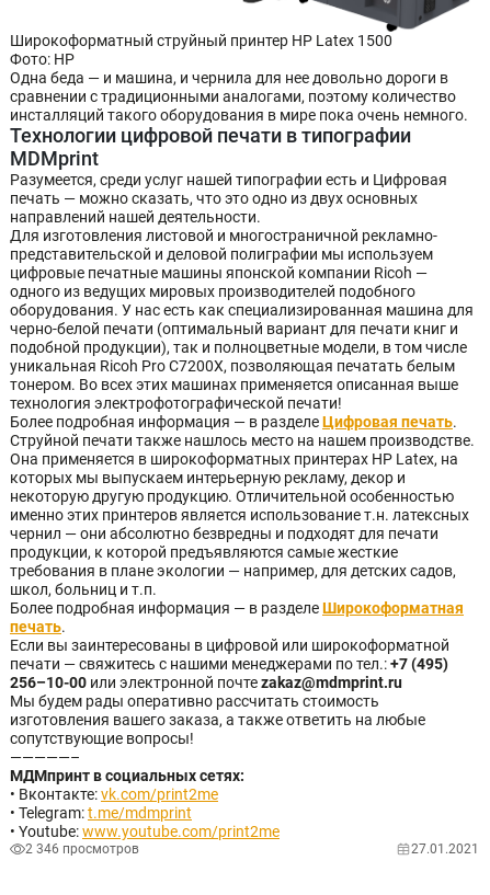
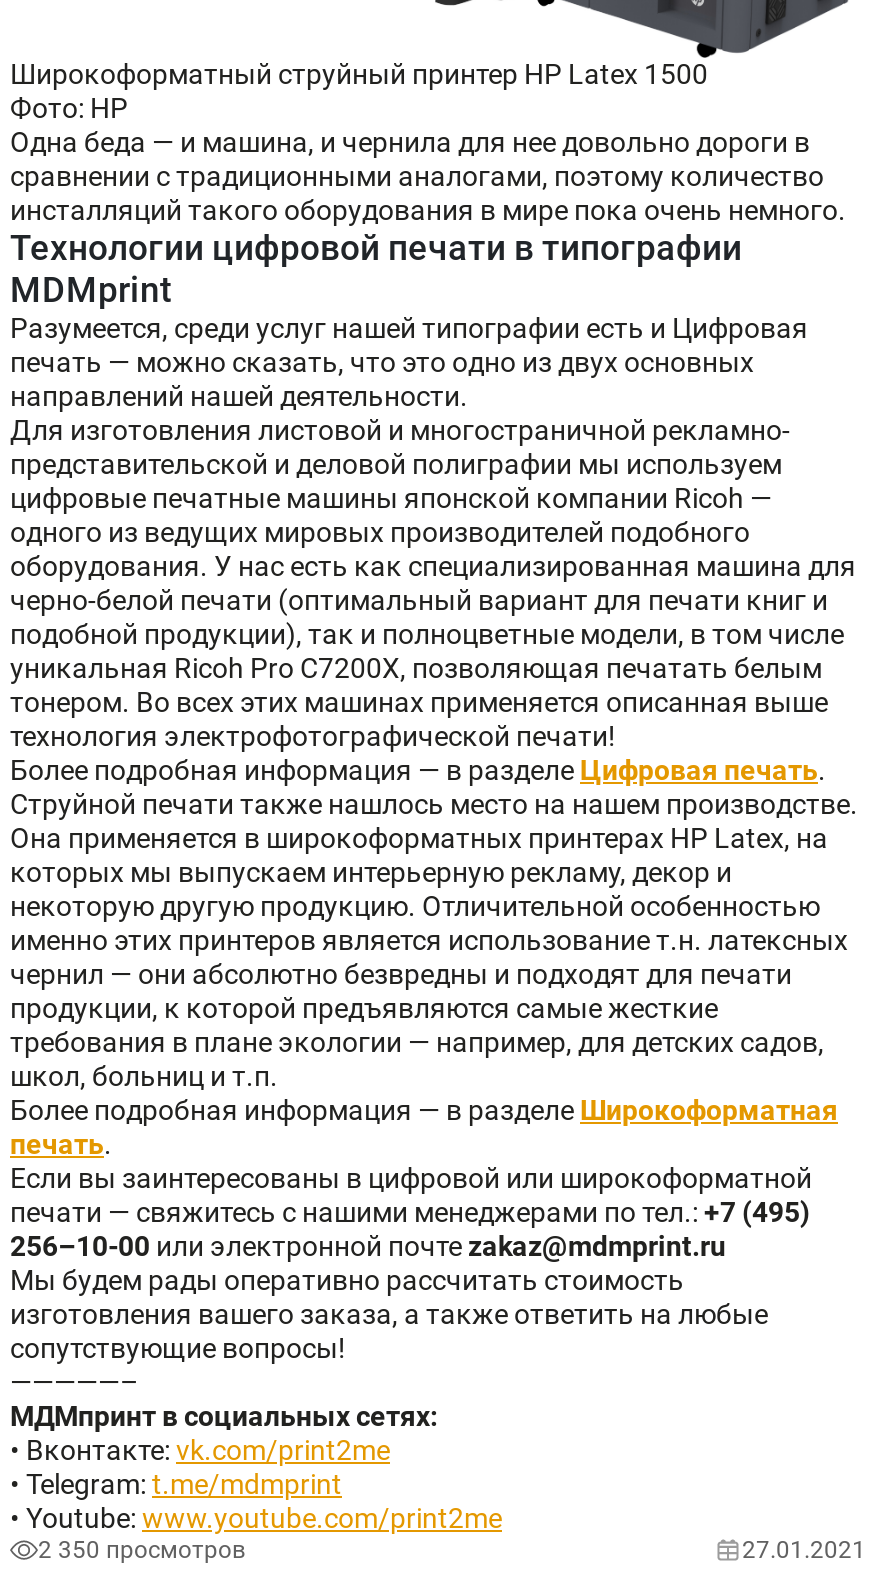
[25,841,139,857] 2 346 просмотров -> [38,1536,246,1564] 2 350 просмотров

